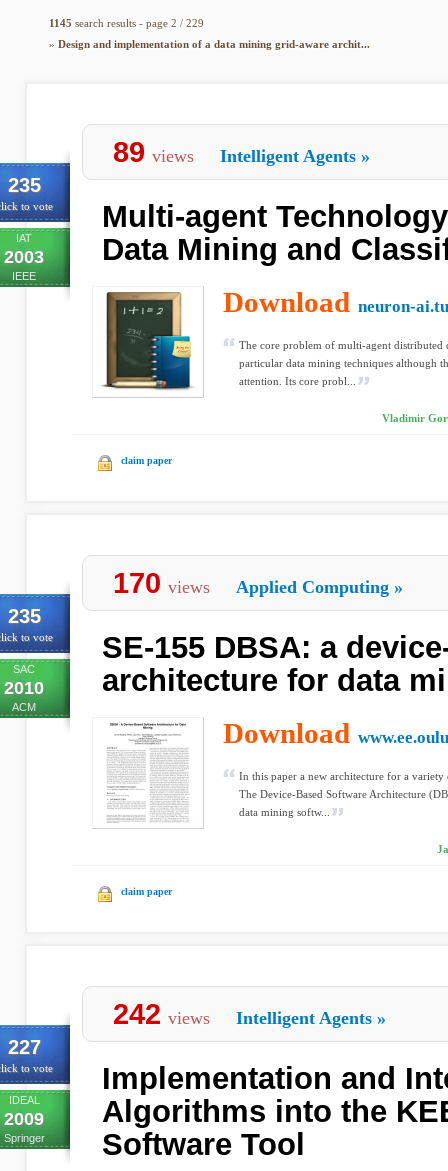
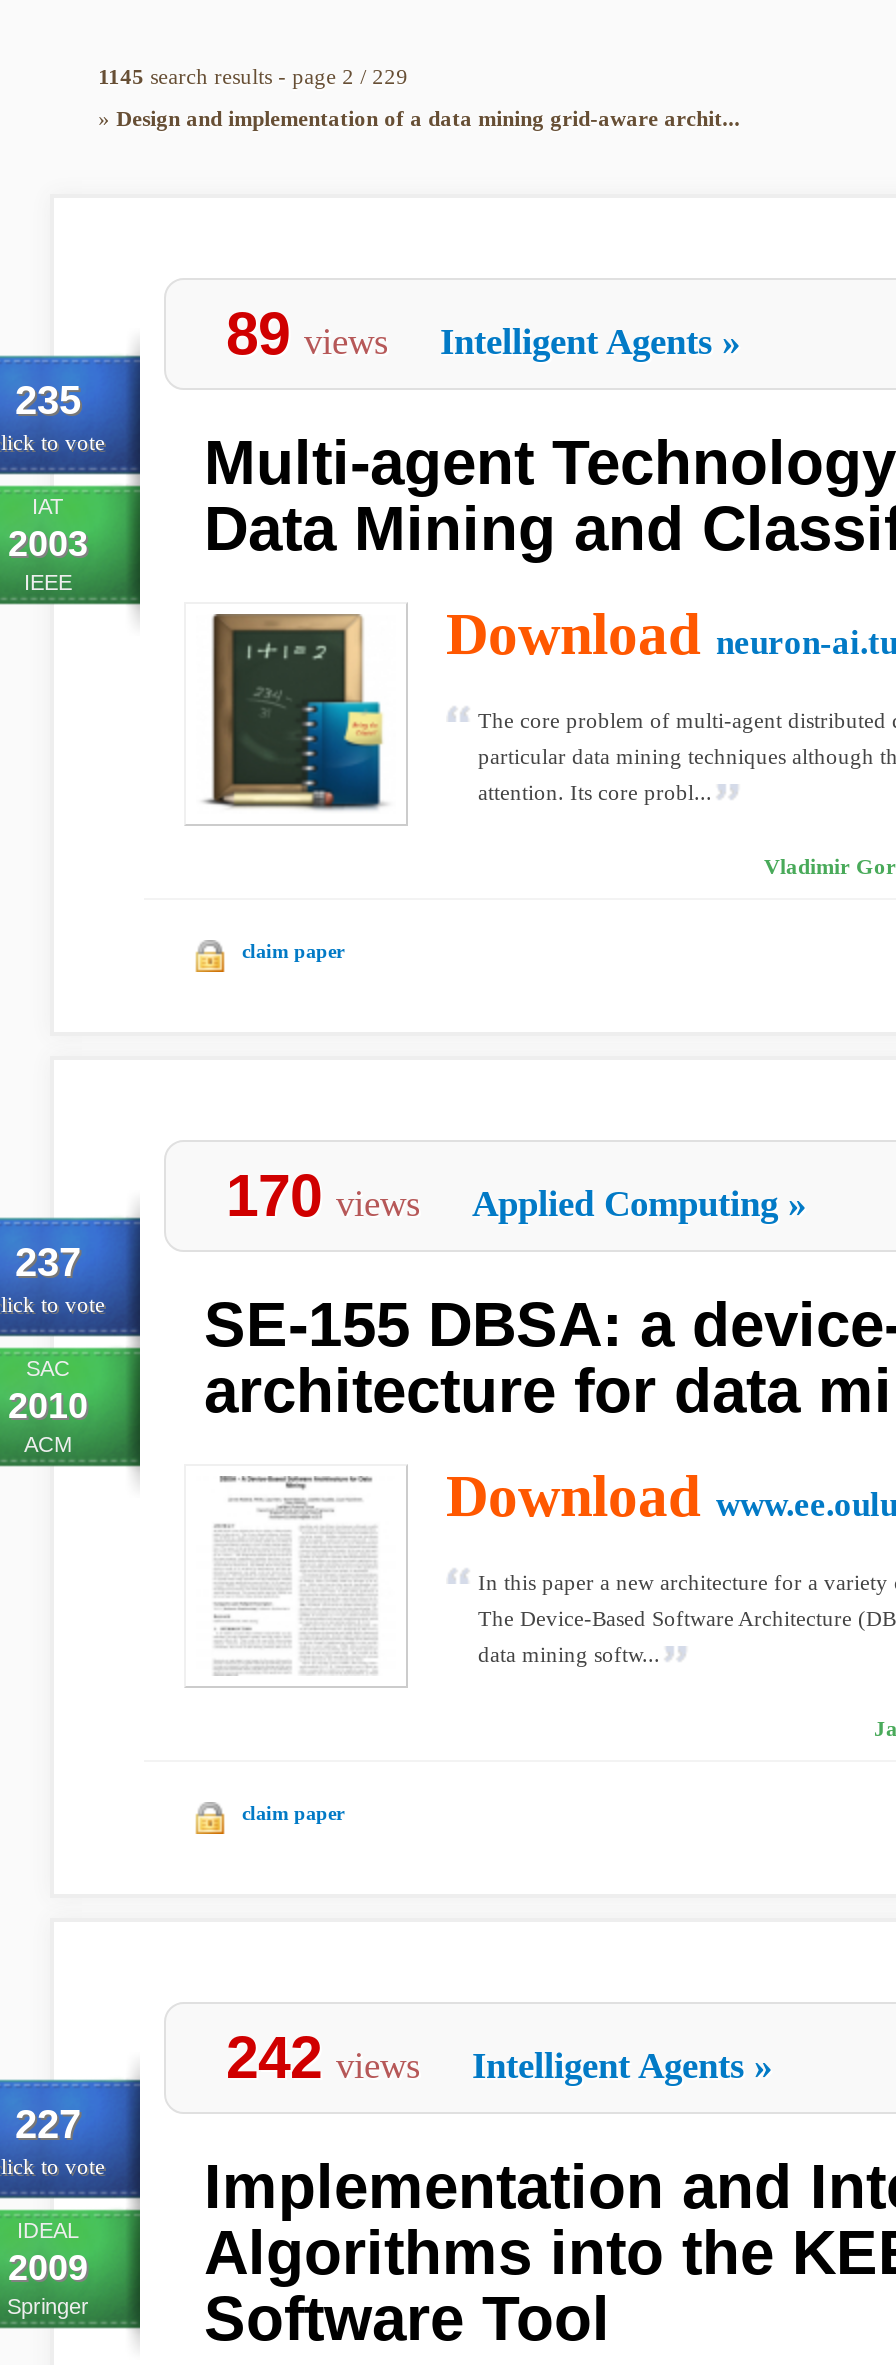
[7,605,40,627] 235 -> [15,1240,81,1284] 237

